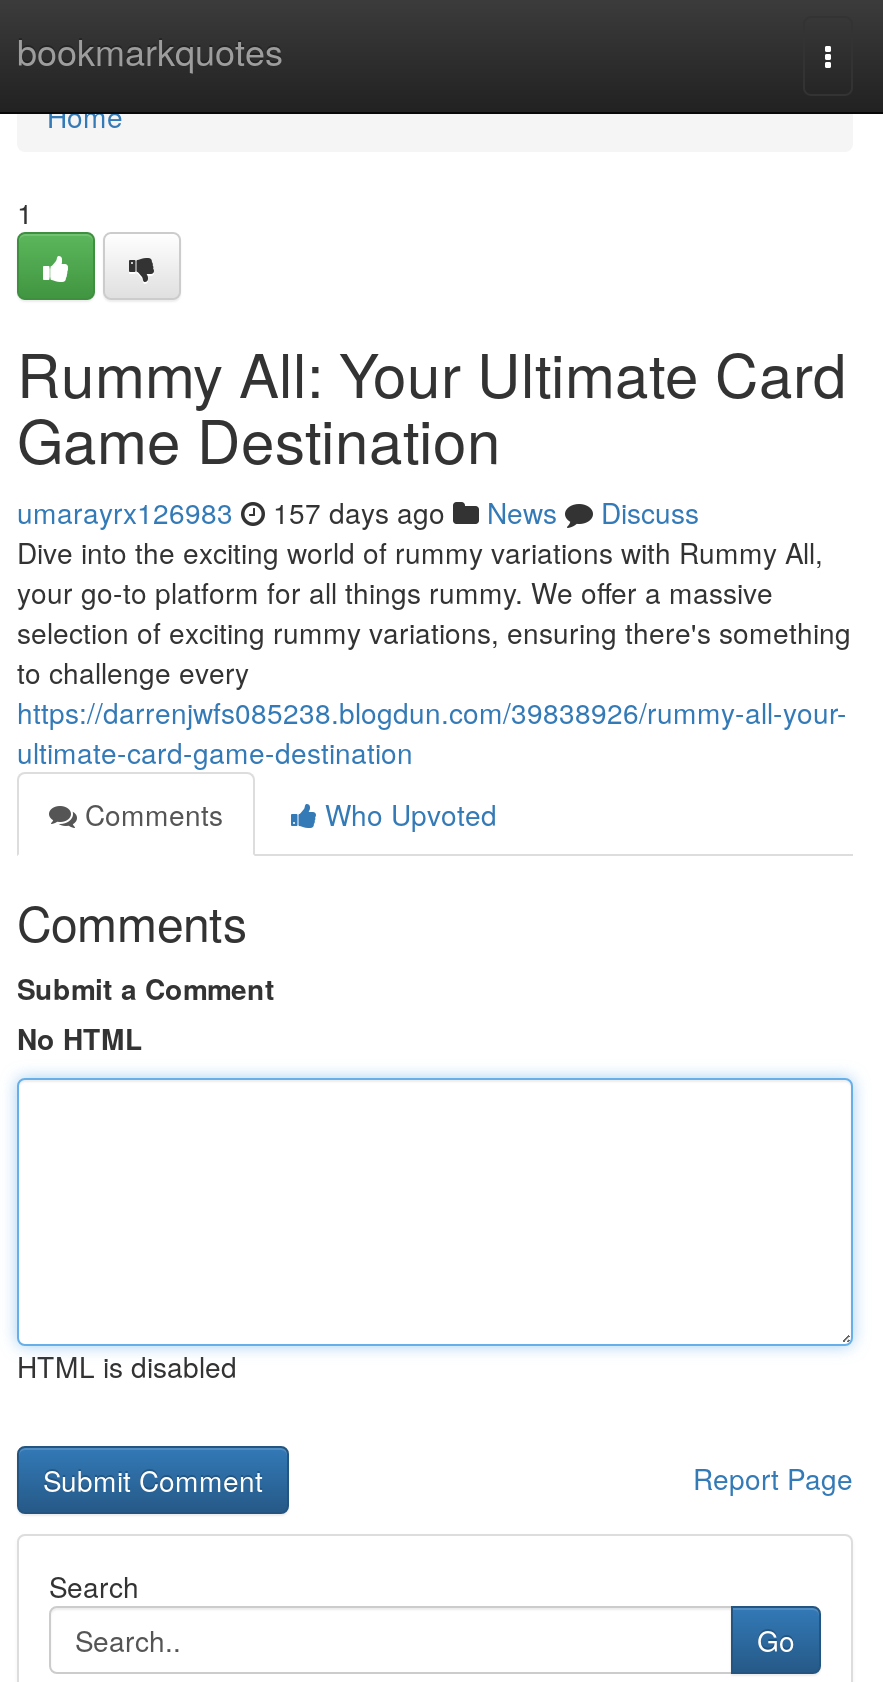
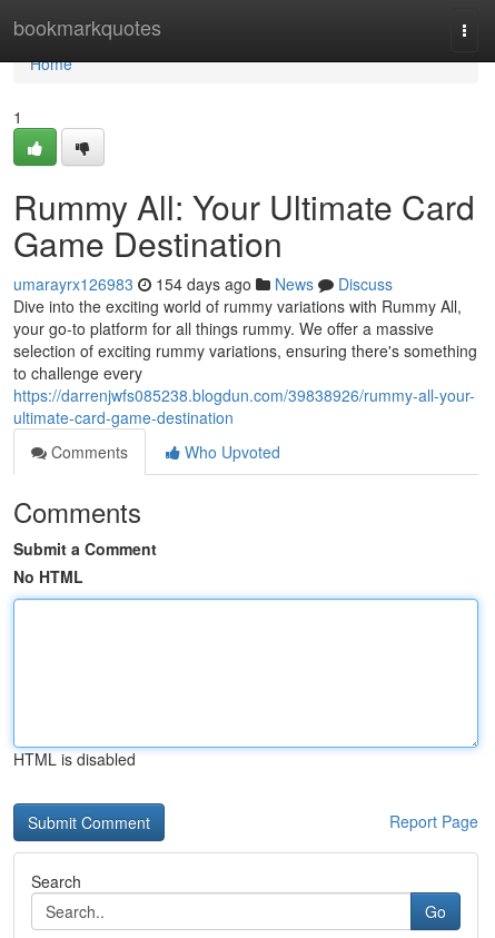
[17,492,699,532] umarayrx126983 157 days ago News Discuss -> [13,273,393,295] umarayrx126983 154 days ago News Discuss

